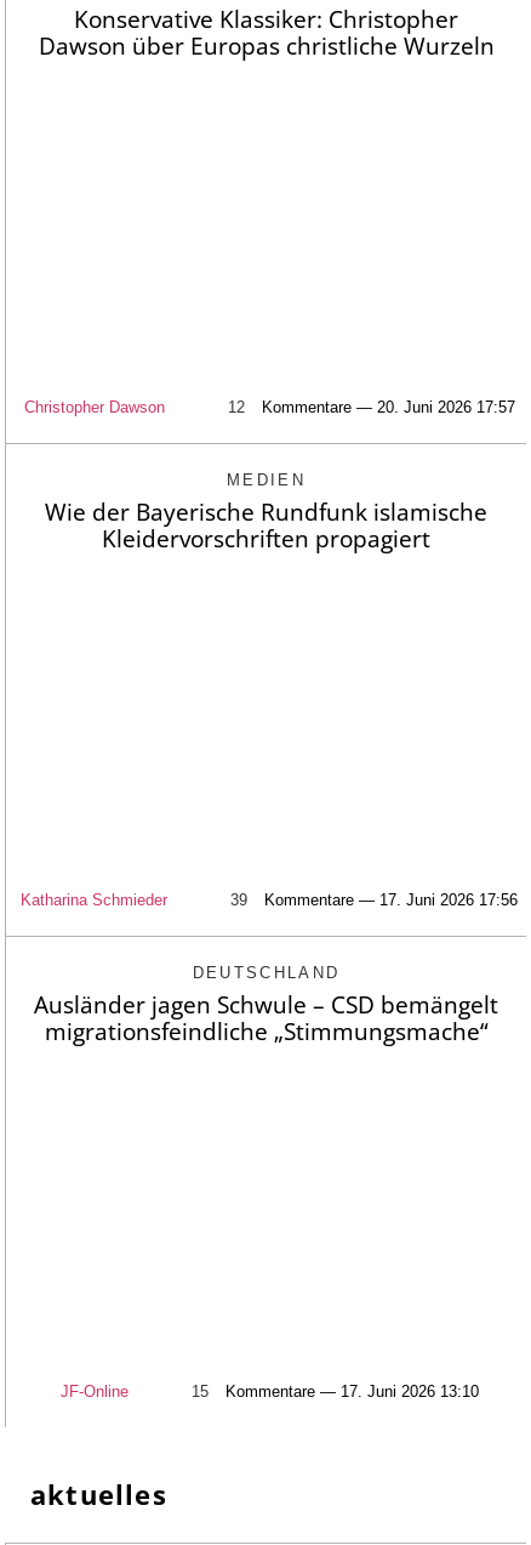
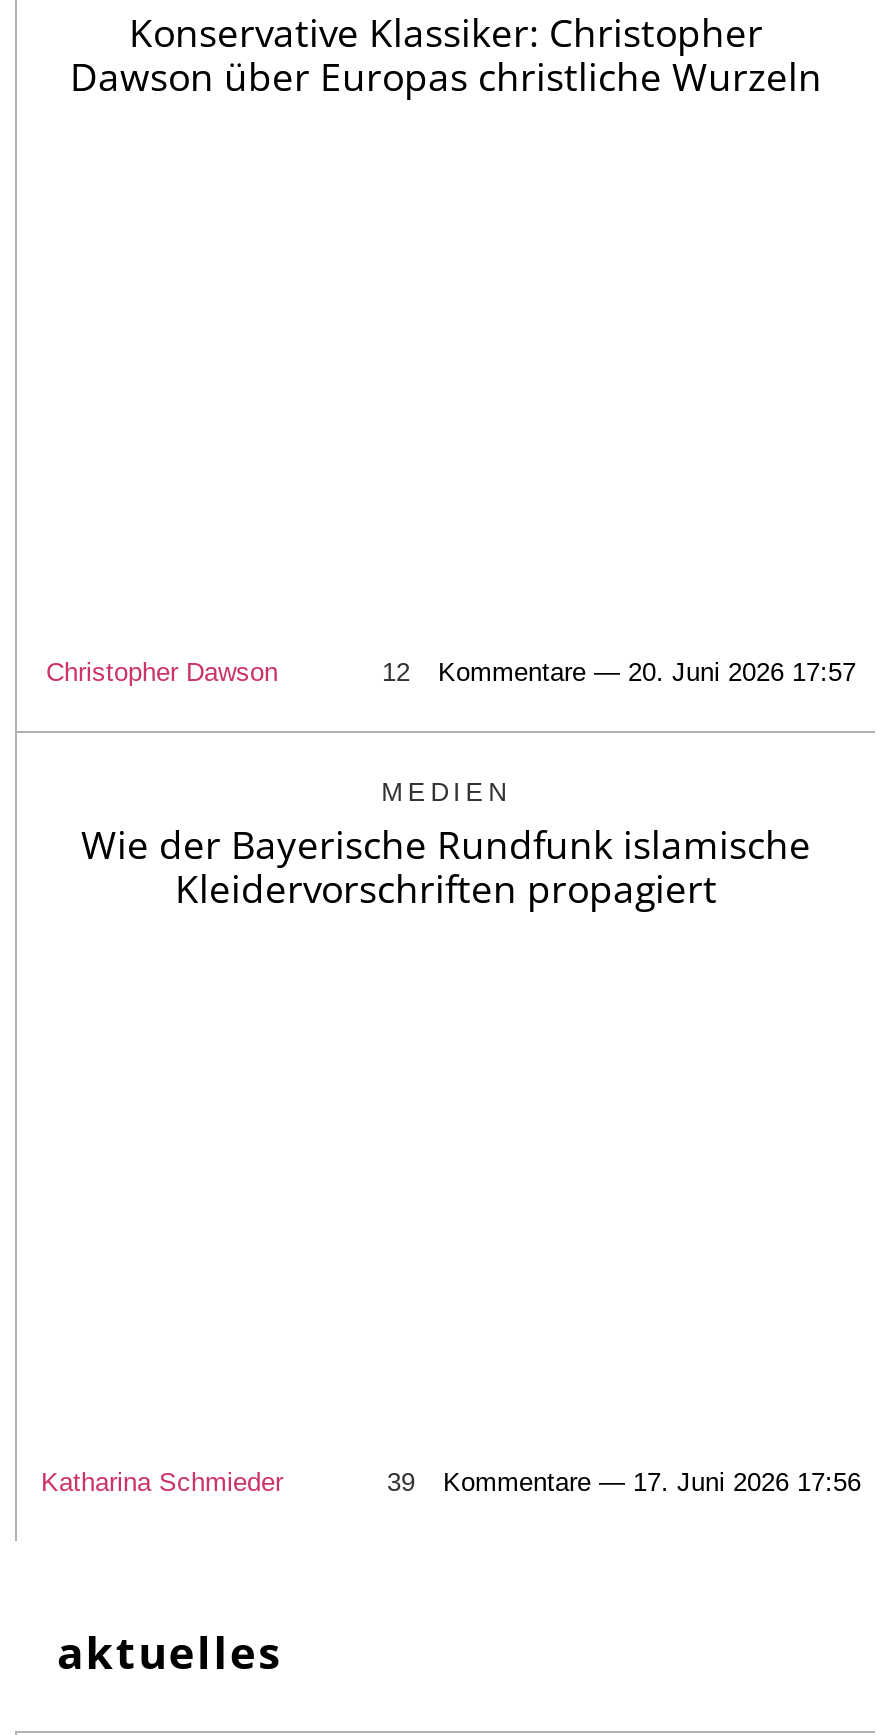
[34,963,498,1047] DEUTSCHLAND | Ausländer jagen Schwule – CSD bemängelt | migrationsfeindliche „Stimmungsmache“ -> none
[60,1383,478,1401] JF-Online | 15 | Kommentare — 17. Juni 2026 13:10 -> none

